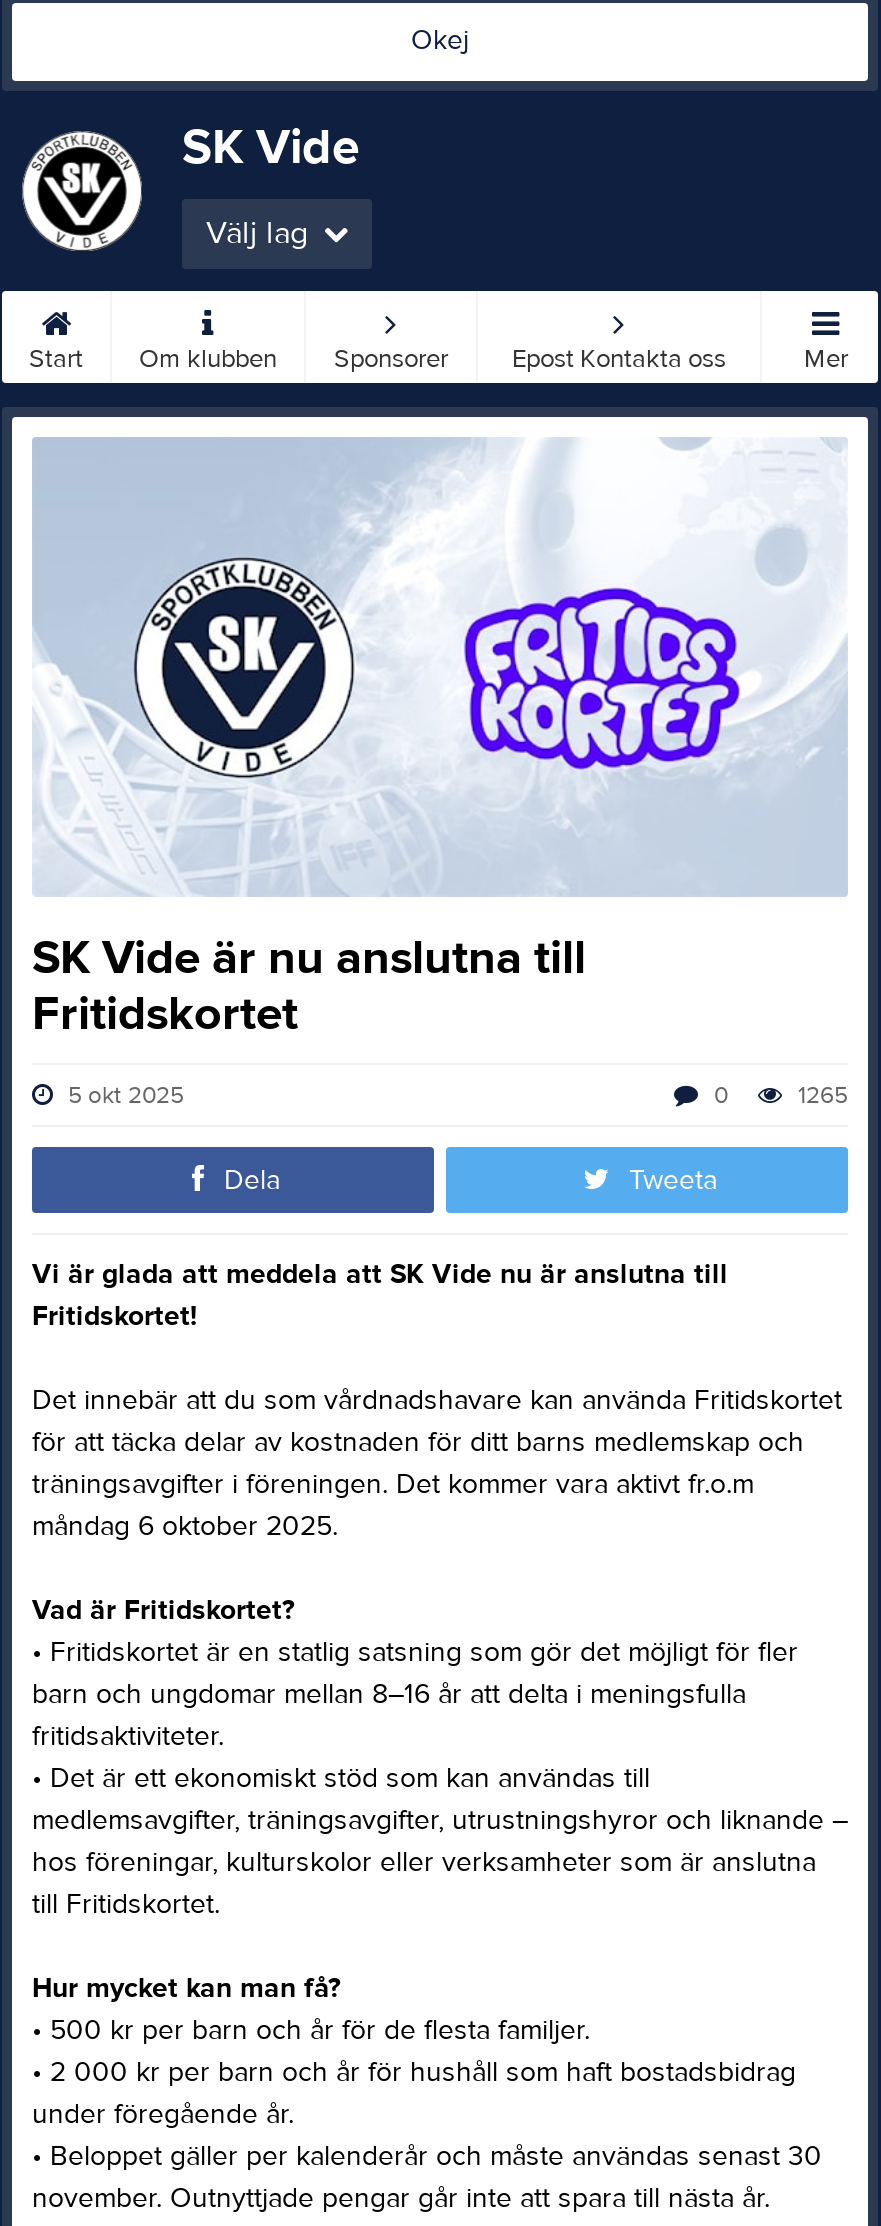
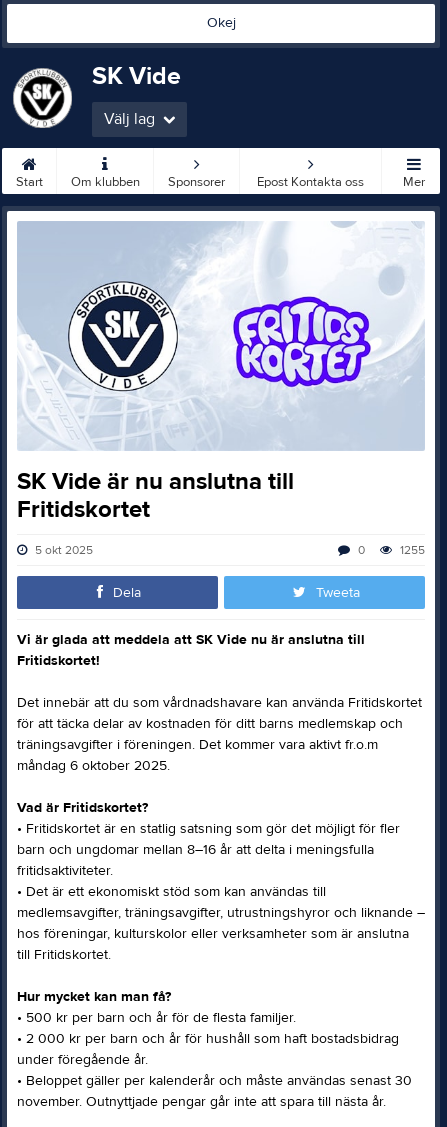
[708,1079,848,1111] 0 1265 -> [355,542,425,558] 0 1255

